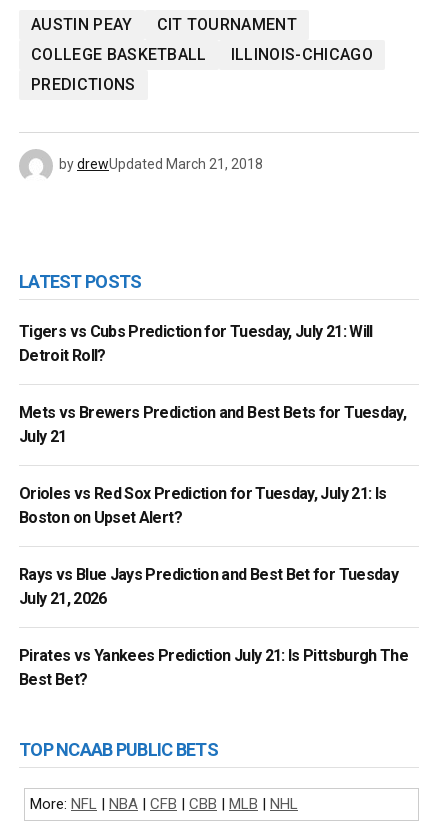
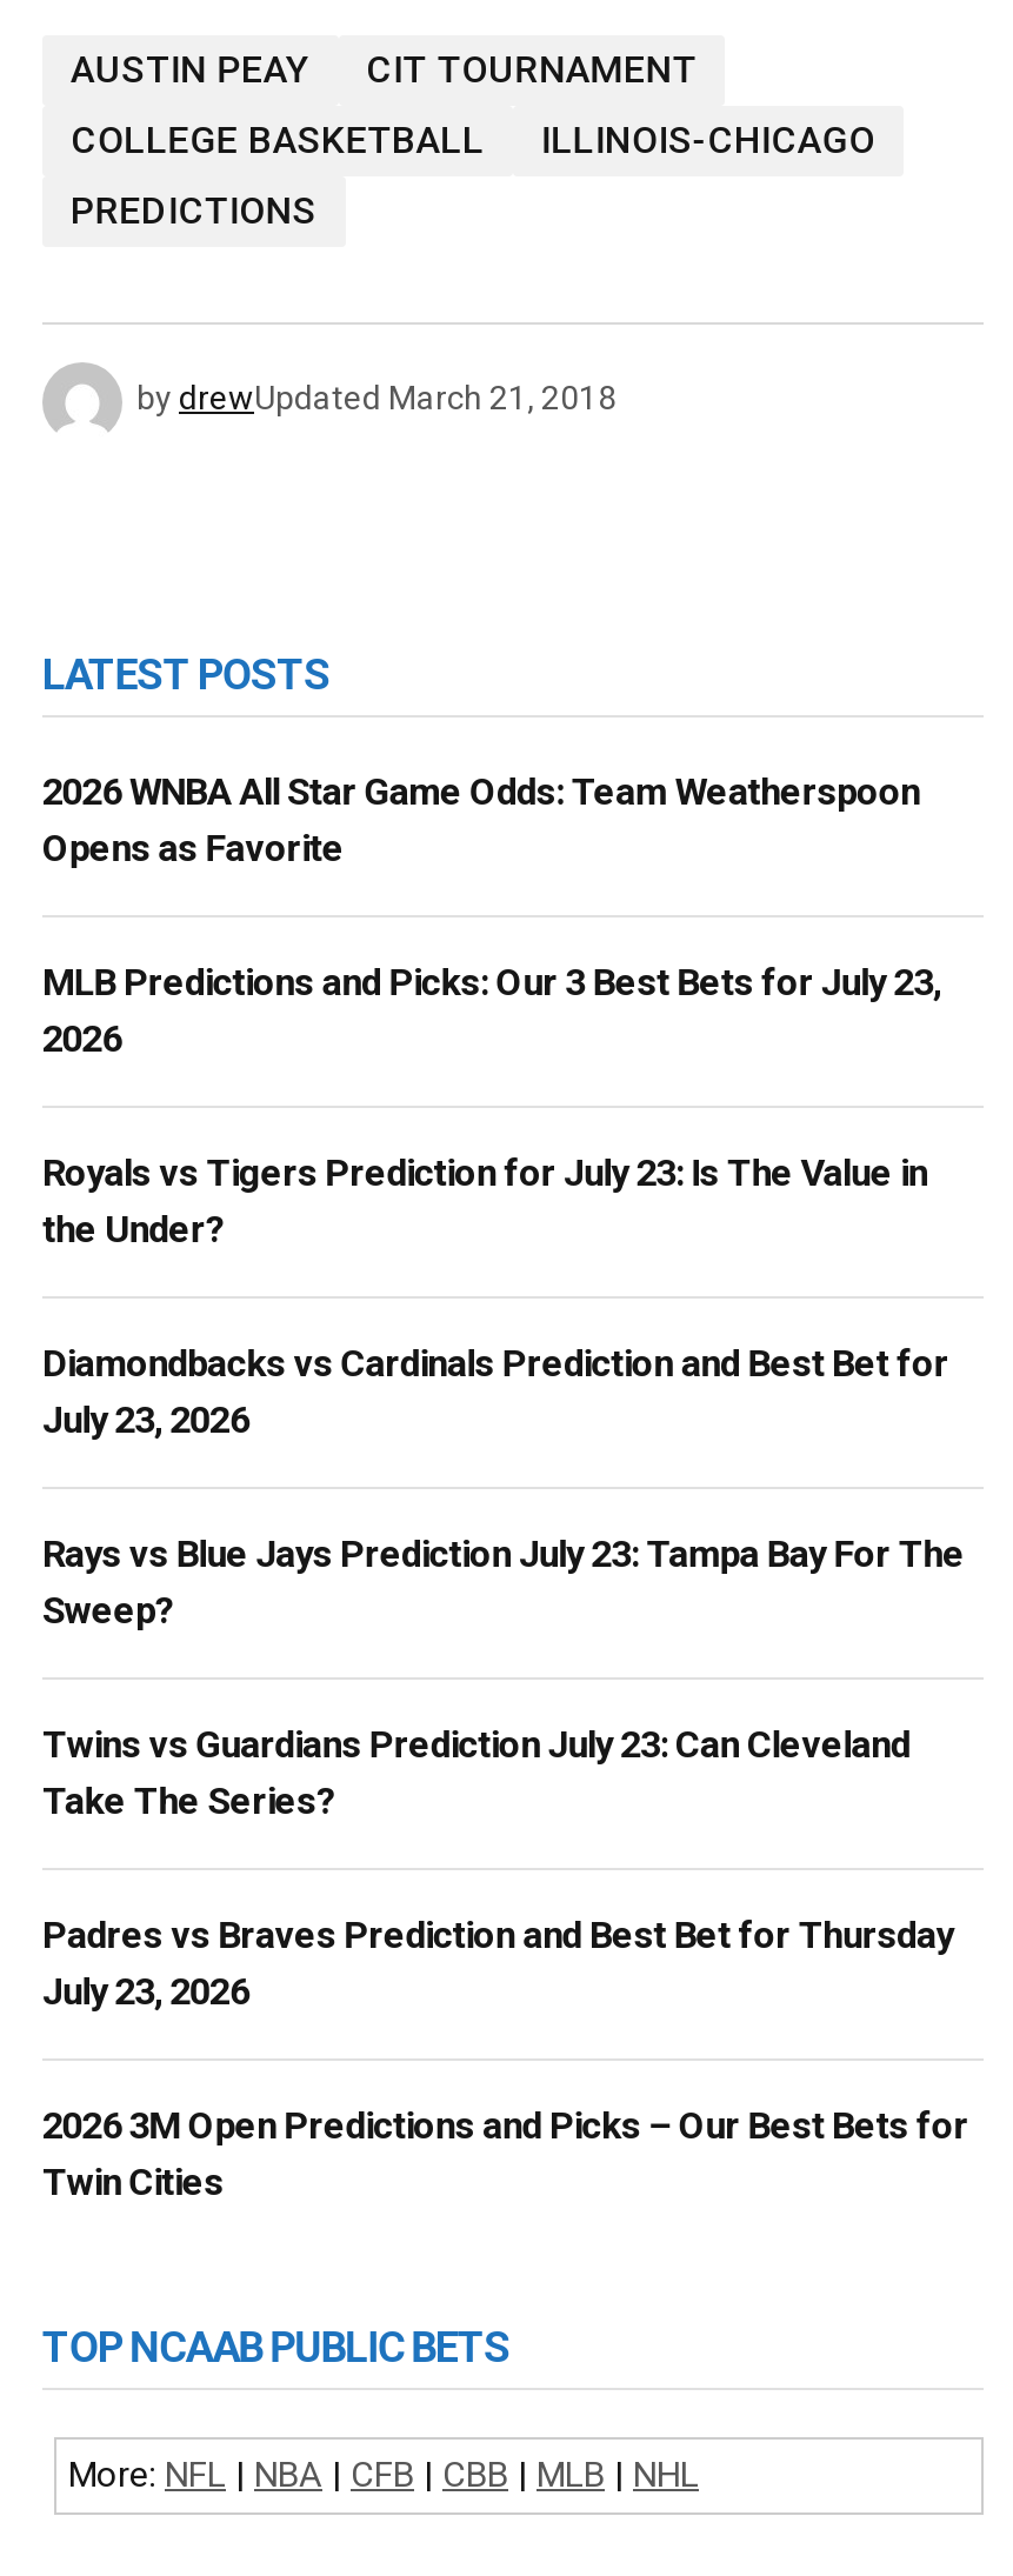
[19,322,408,689] Tigers vs Cubs Prediction for Tuesday, July 21: Will | Detroit Roll? | Mets vs Brewers Prediction and Best Bets for Tuesday, | July 21 | Orioles vs Red Sox Prediction for Tuesday, July 21: Is | Boston on Upset Alert? | Rays vs Blue Jays Prediction and Best Bet for Tuesday | July 21, 2026 | Pirates vs Yankees Prediction July 21: Is Pittsburgh The | Best Bet? -> [42,769,968,2204] 2026 WNBA All Star Game Odds: Team Weatherspoon | Opens as Favorite | MLB Predictions and Picks: Our 3 Best Bets for July 23, | 2026 | Royals vs Tigers Prediction for July 23: Is The Value in | the Under? | Diamondbacks vs Cardinals Prediction and Best Bet for | July 23, 2026 | Rays vs Blue Jays Prediction July 23: Tampa Bay For The | Sweep? | Twins vs Guardians Prediction July 23: Can Cleveland | Take The Series? | Padres vs Braves Prediction and Best Bet for Thursday | July 23, 2026 | 2026 3M Open Predictions and Picks – Our Best Bets for | Twin Cities

